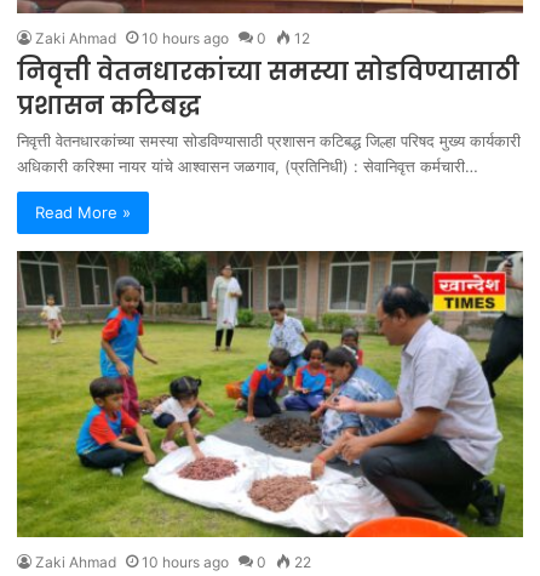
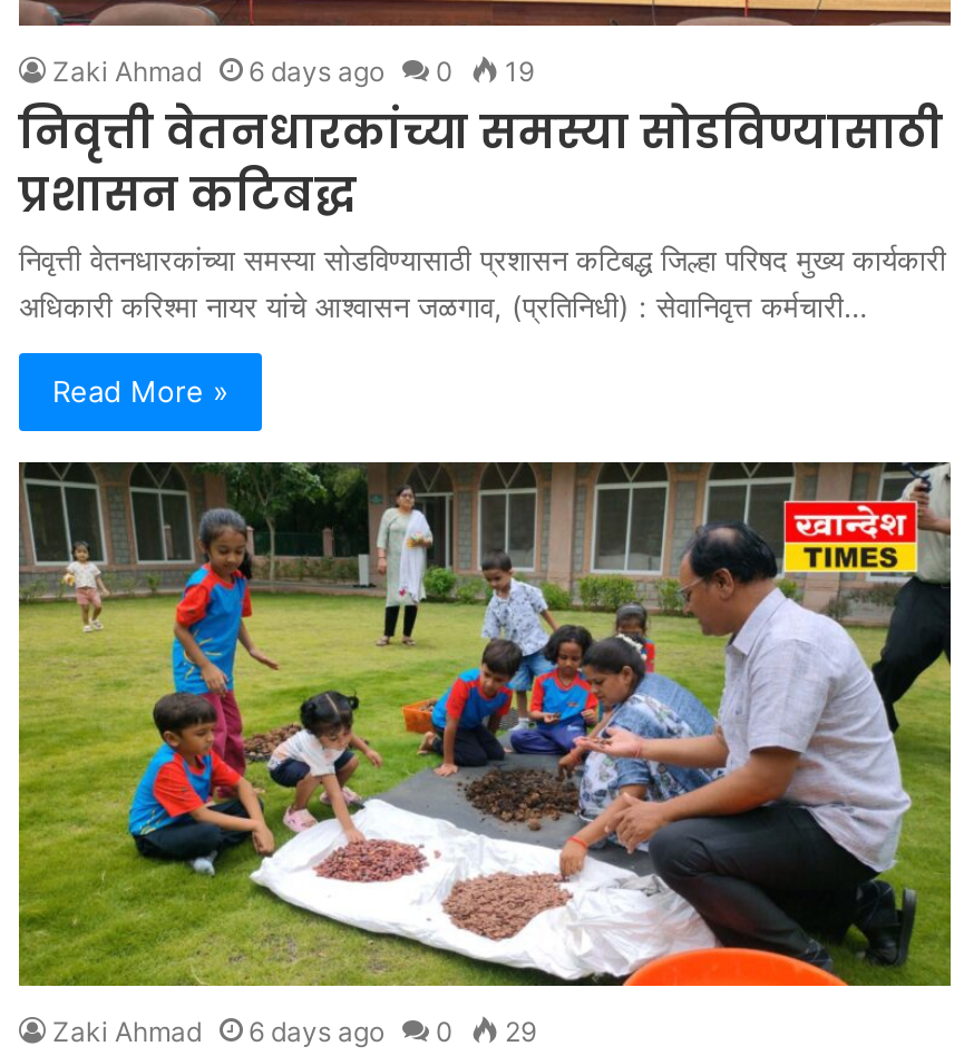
[142,30,229,48] 10 hours ago -> [249,55,384,88] 6 days ago
[291,30,310,48] 12 -> [498,55,534,88] 19
[142,553,229,572] 10 hours ago -> [249,1015,384,1048] 6 days ago
[291,553,311,572] 22 -> [498,1015,536,1048] 29

